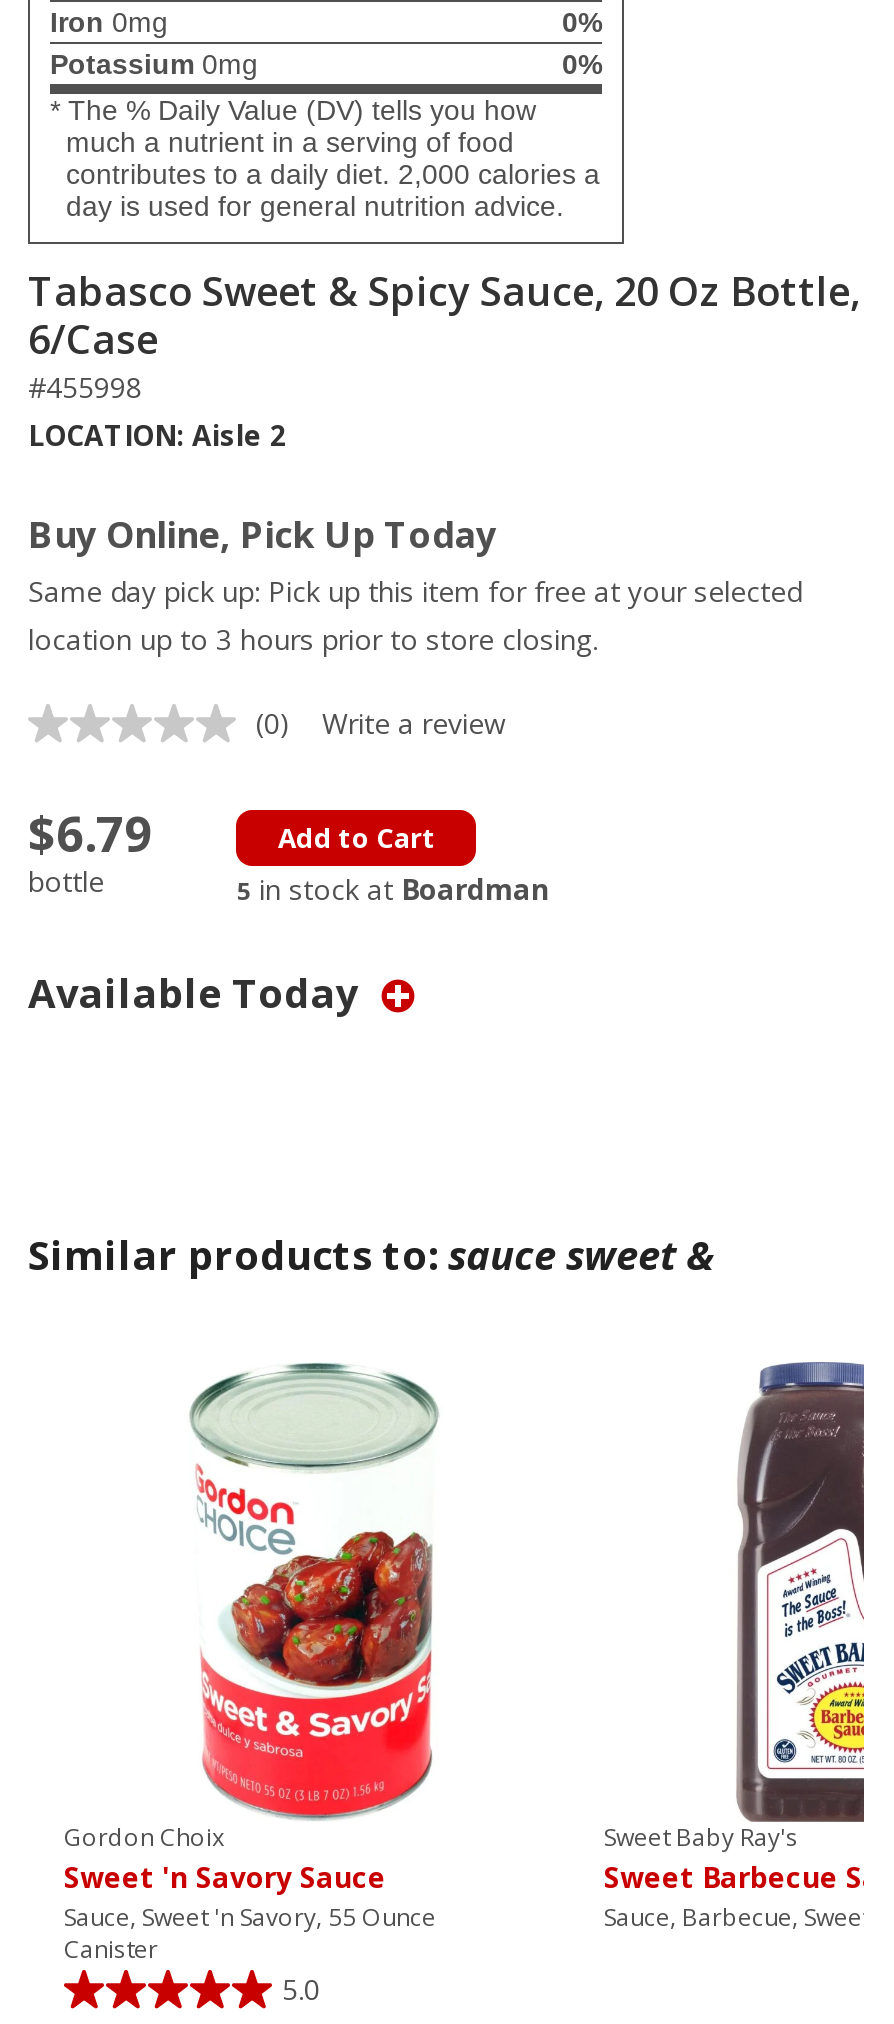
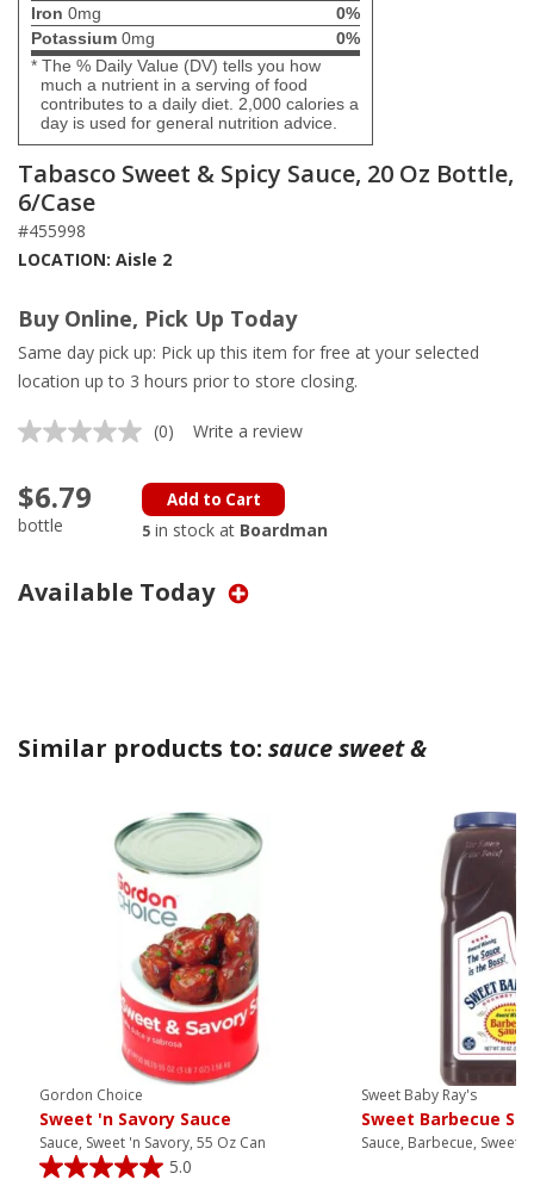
[64,1821,224,1855] Gordon Choix -> [39,1085,143,1105] Gordon Choice
[64,1901,436,1967] Sauce, Sweet 'n Savory, 55 Ounce | Canister -> [39,1133,266,1153] Sauce, Sweet 'n Savory, 55 Oz Can

